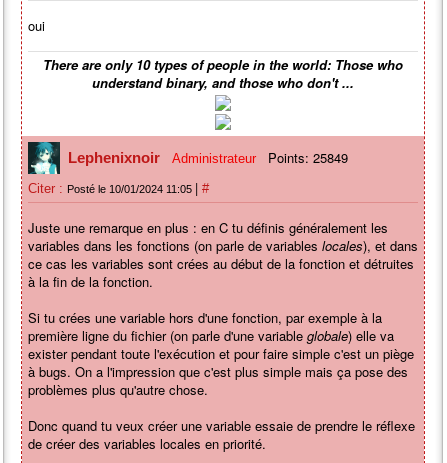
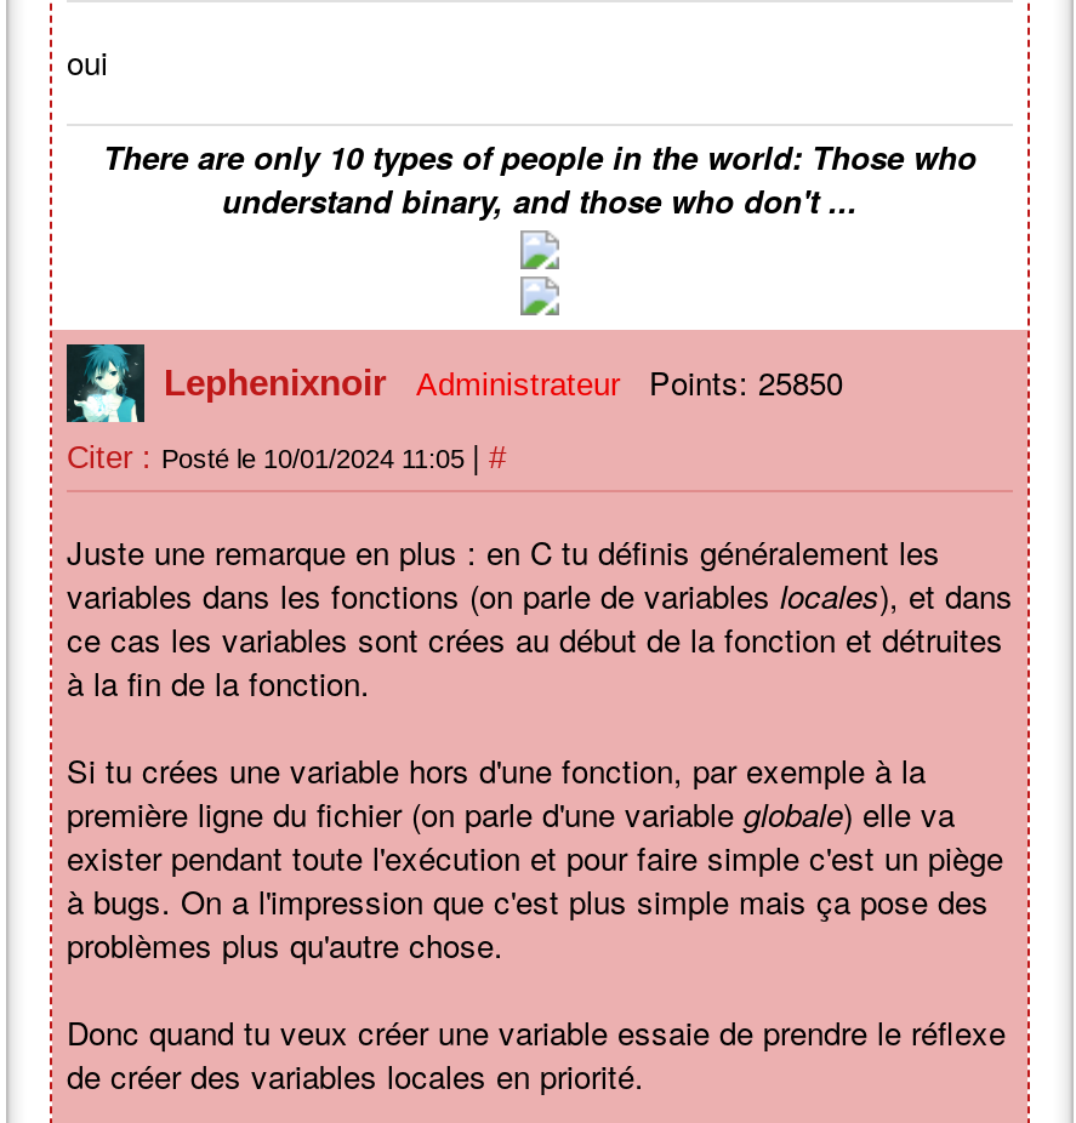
[68,148,348,167] Lephenixnoir Administrateur Points: 25849 -> [164,358,843,404] Lephenixnoir Administrateur Points: 25850

